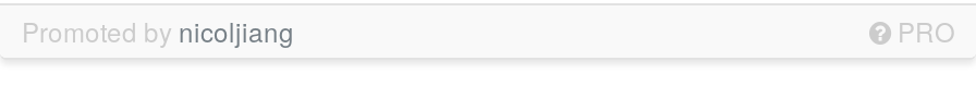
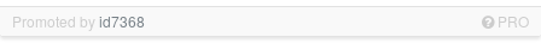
[22,12,294,49] Promoted by nicoljiang -> [12,11,145,31] Promoted by id7368

